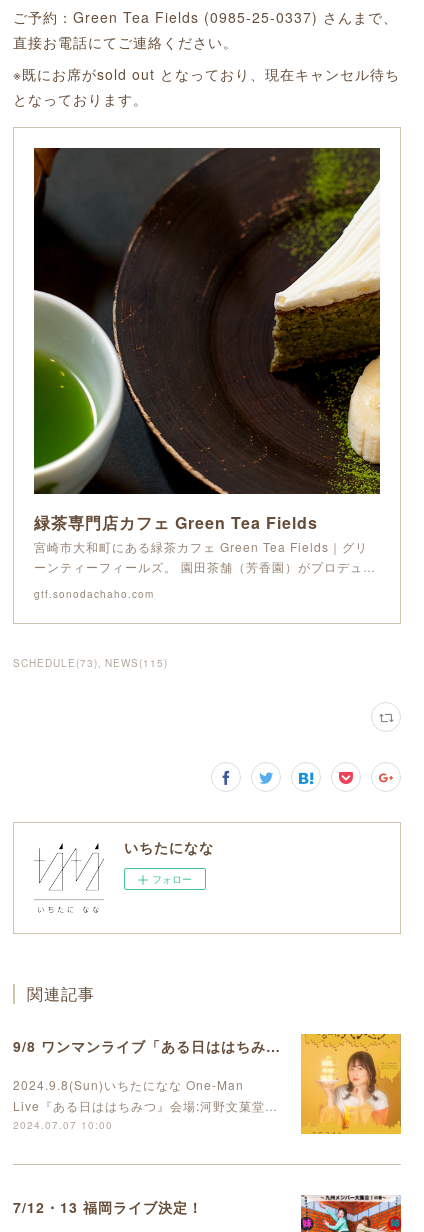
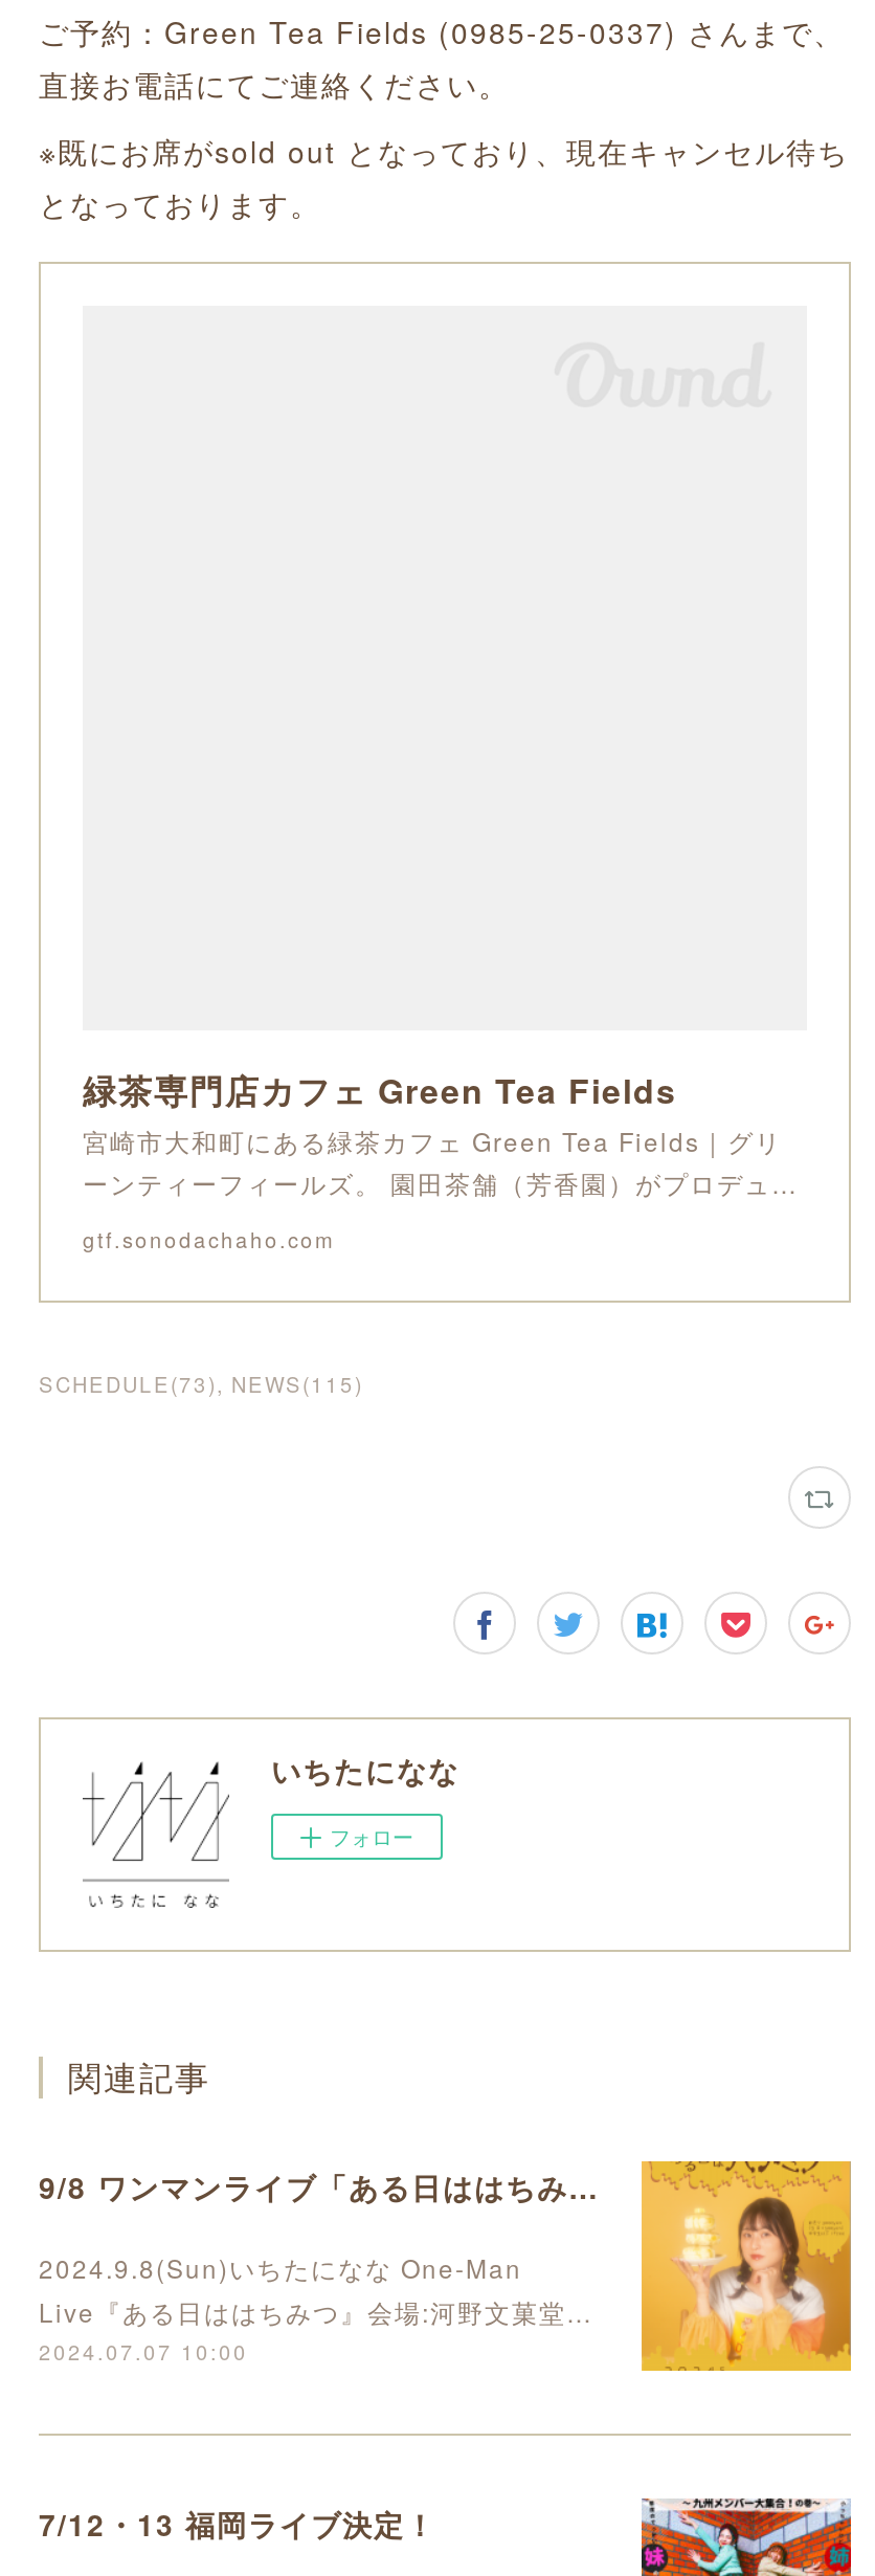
[33,147,381,495] [image] -> none

